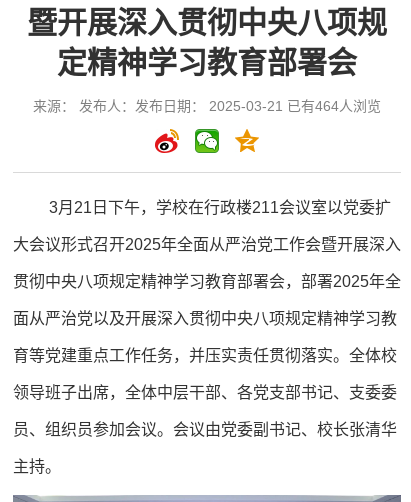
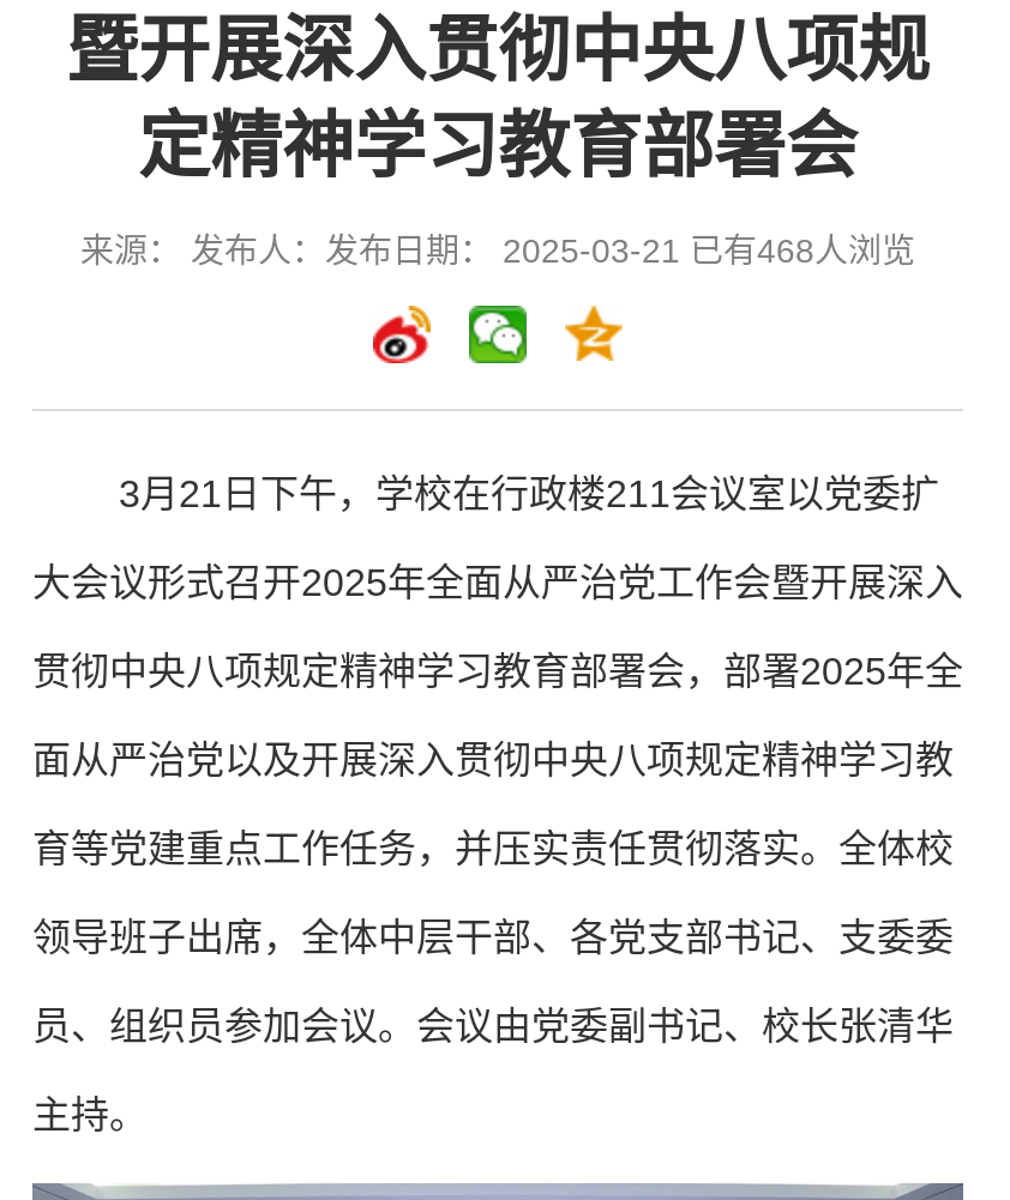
[33,98,381,114] 来源： 发布人：发布日期： 2025-03-21 已有464人浏览 -> [80,231,915,270] 来源： 发布人：发布日期： 2025-03-21 已有468人浏览

